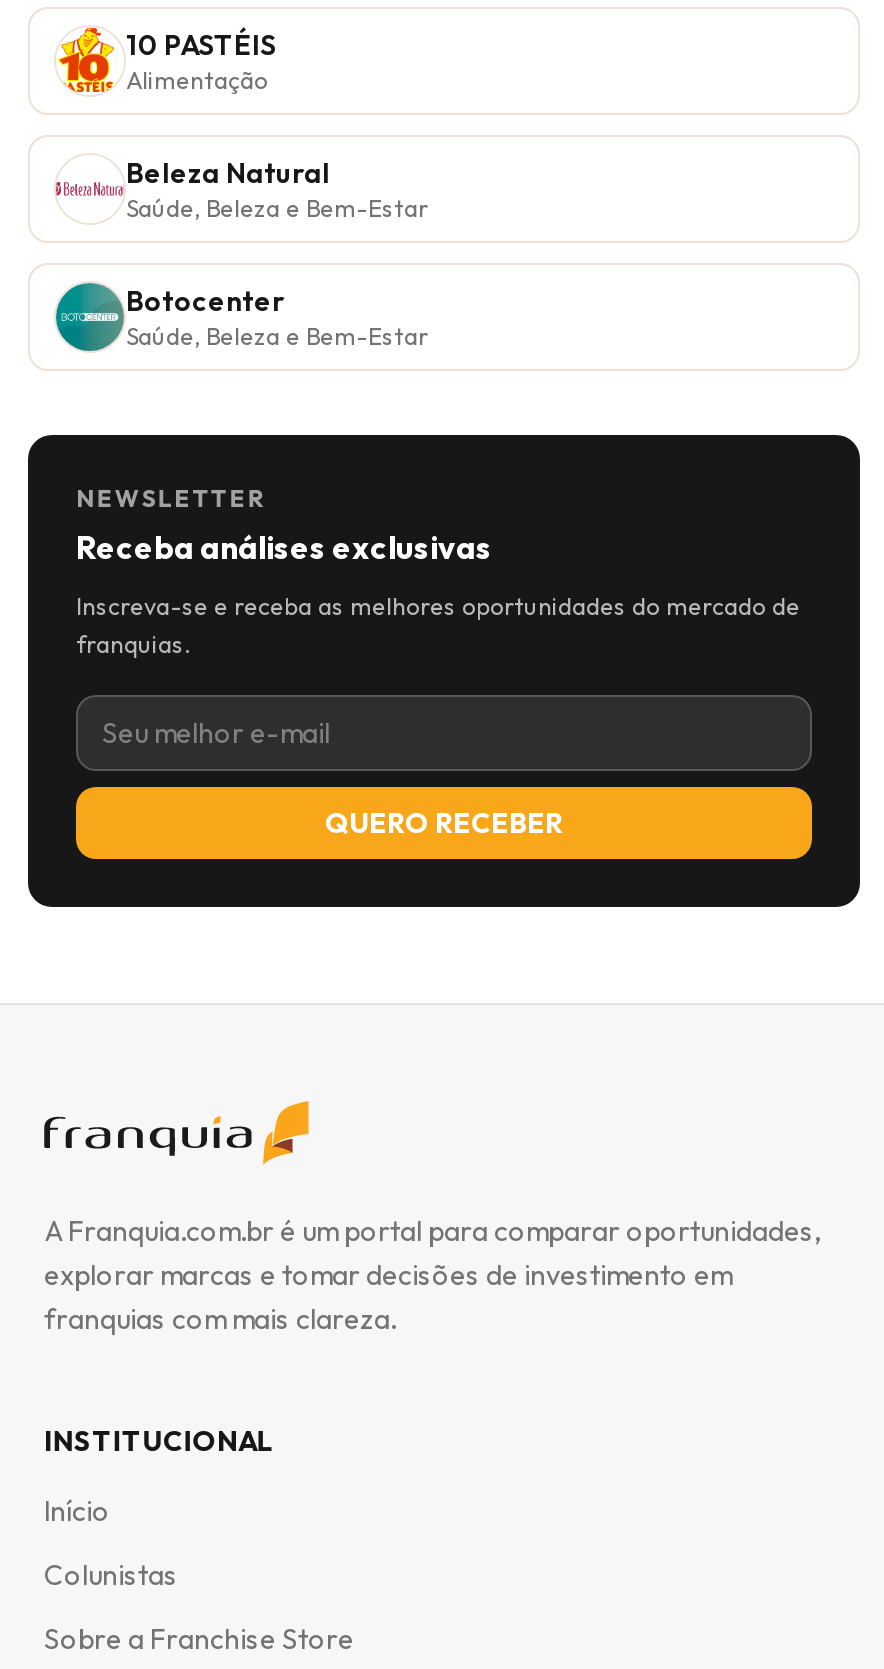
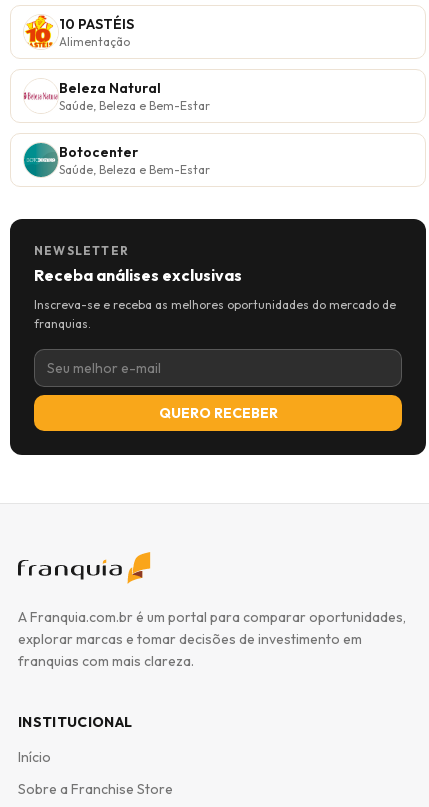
[44,1557,178,1593] Colunistas -> none

